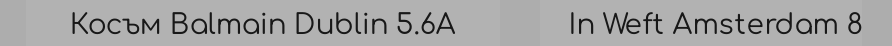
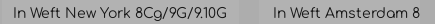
[70,10,456,40] Косъм Balmain Dublin 5.6A -> [13,6,227,21] In Weft New York 8Cg/9G/9.10G

